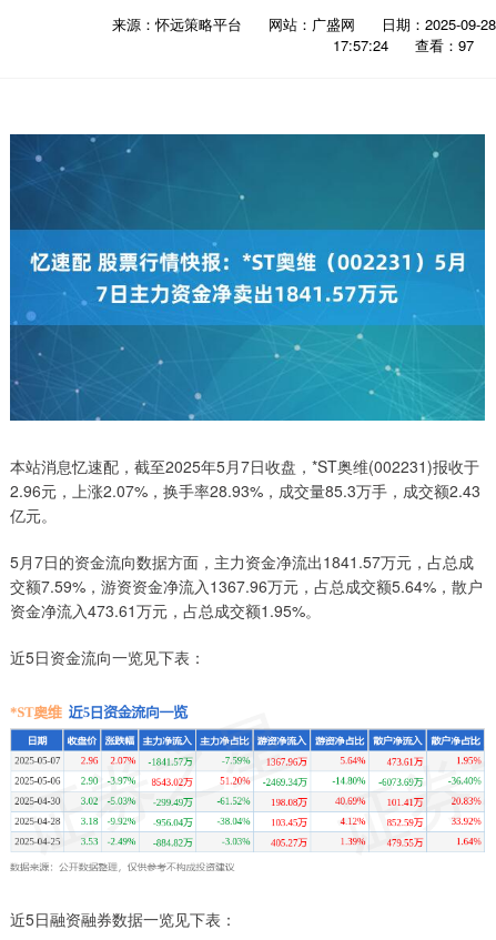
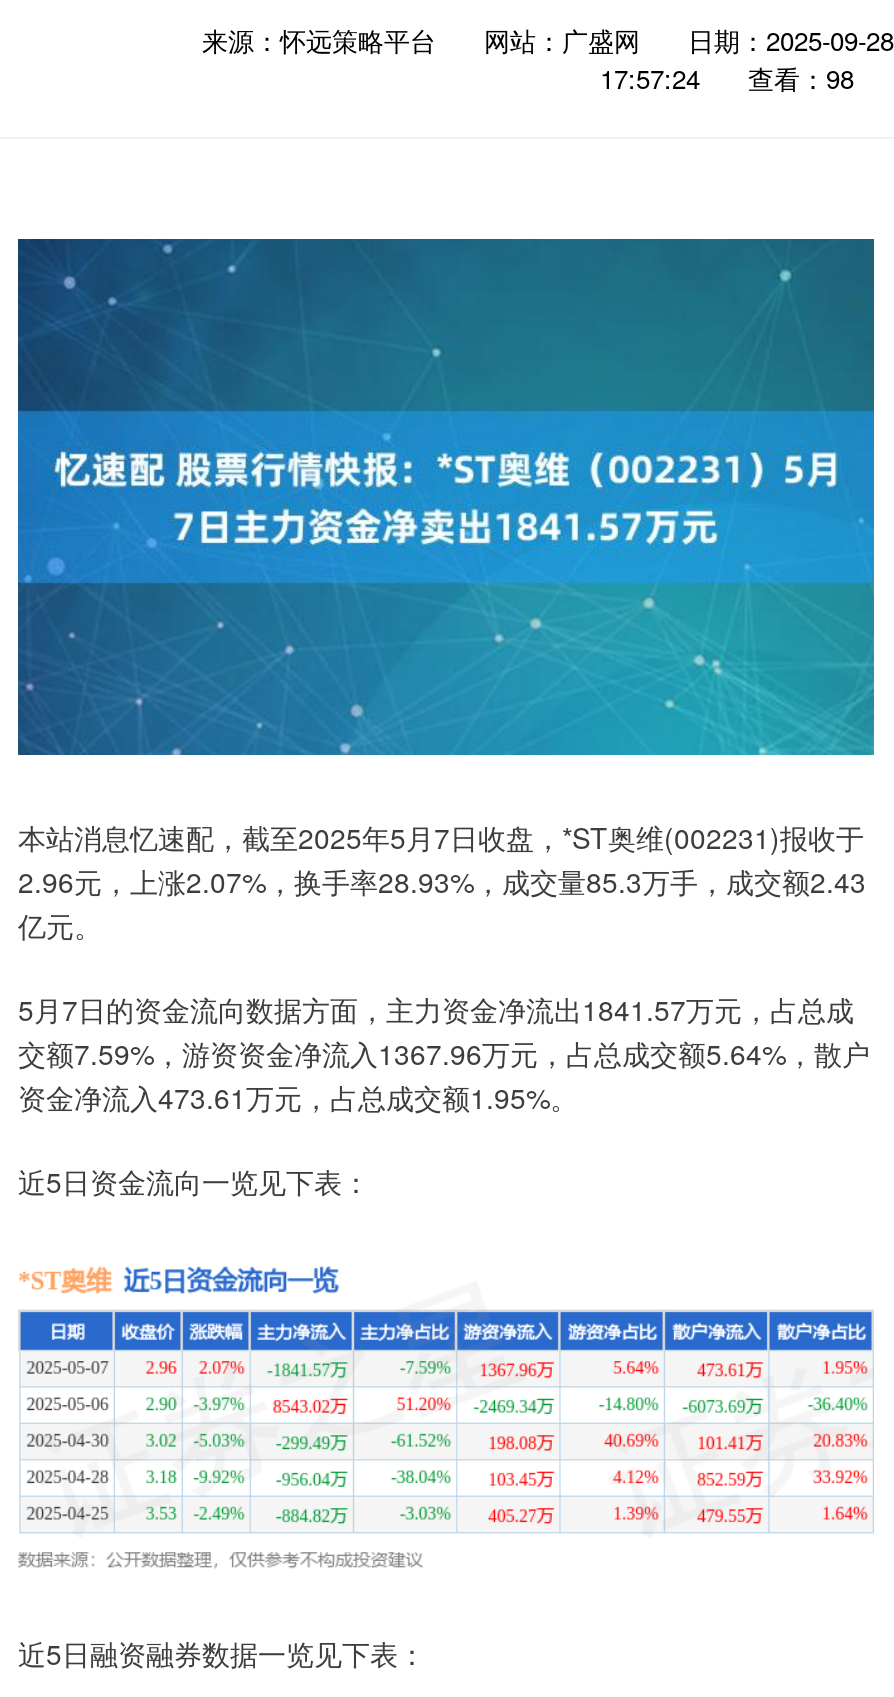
[333,34,474,55] 17:57:24 查看：97 -> [600,59,854,97] 17:57:24 查看：98

